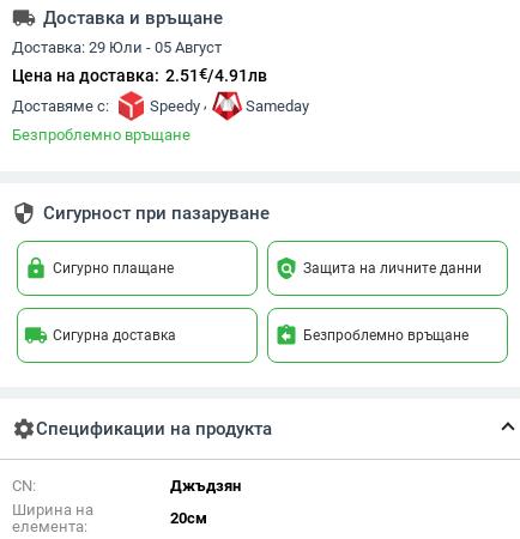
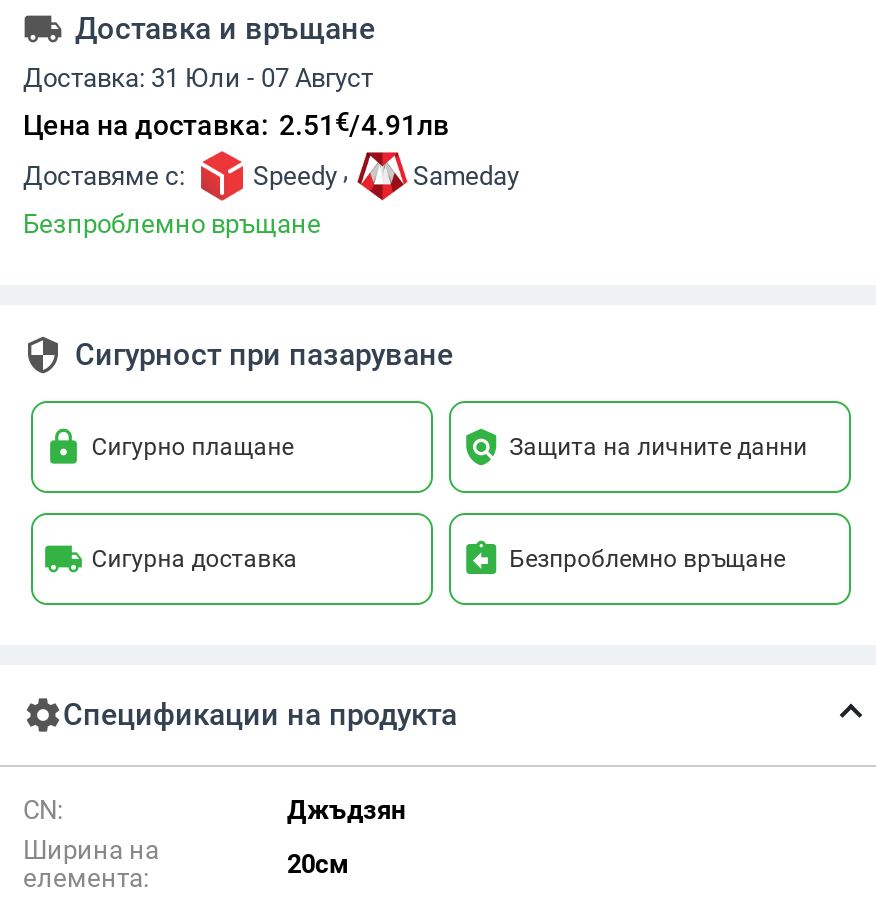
[12,39,222,57] Доставка: 29 Юли - 05 Август -> [23,63,373,93] Доставка: 31 Юли - 07 Август

